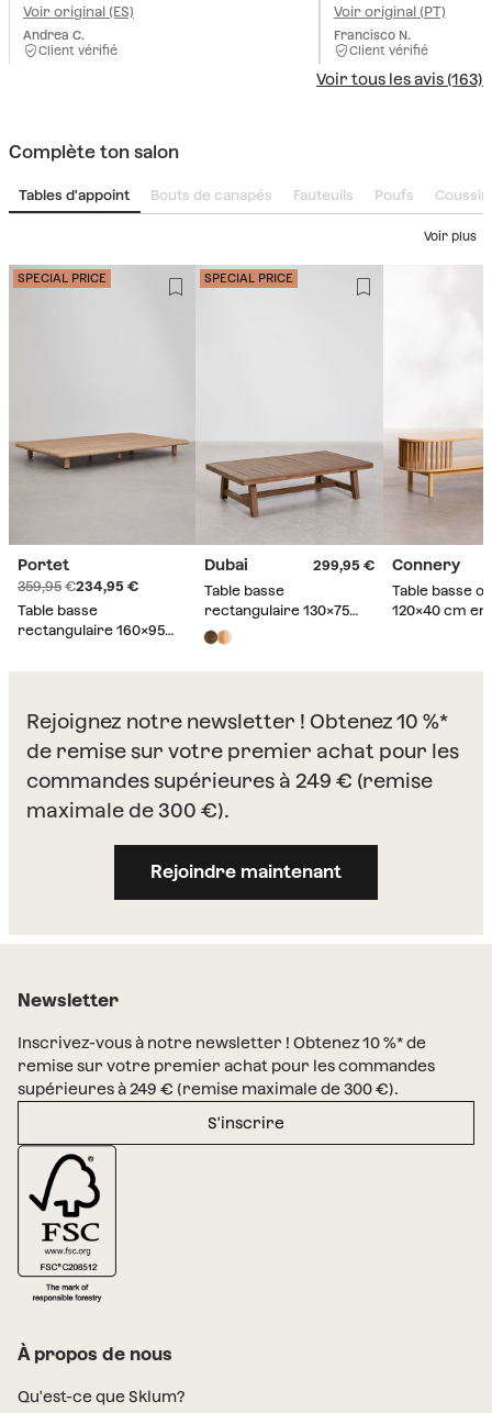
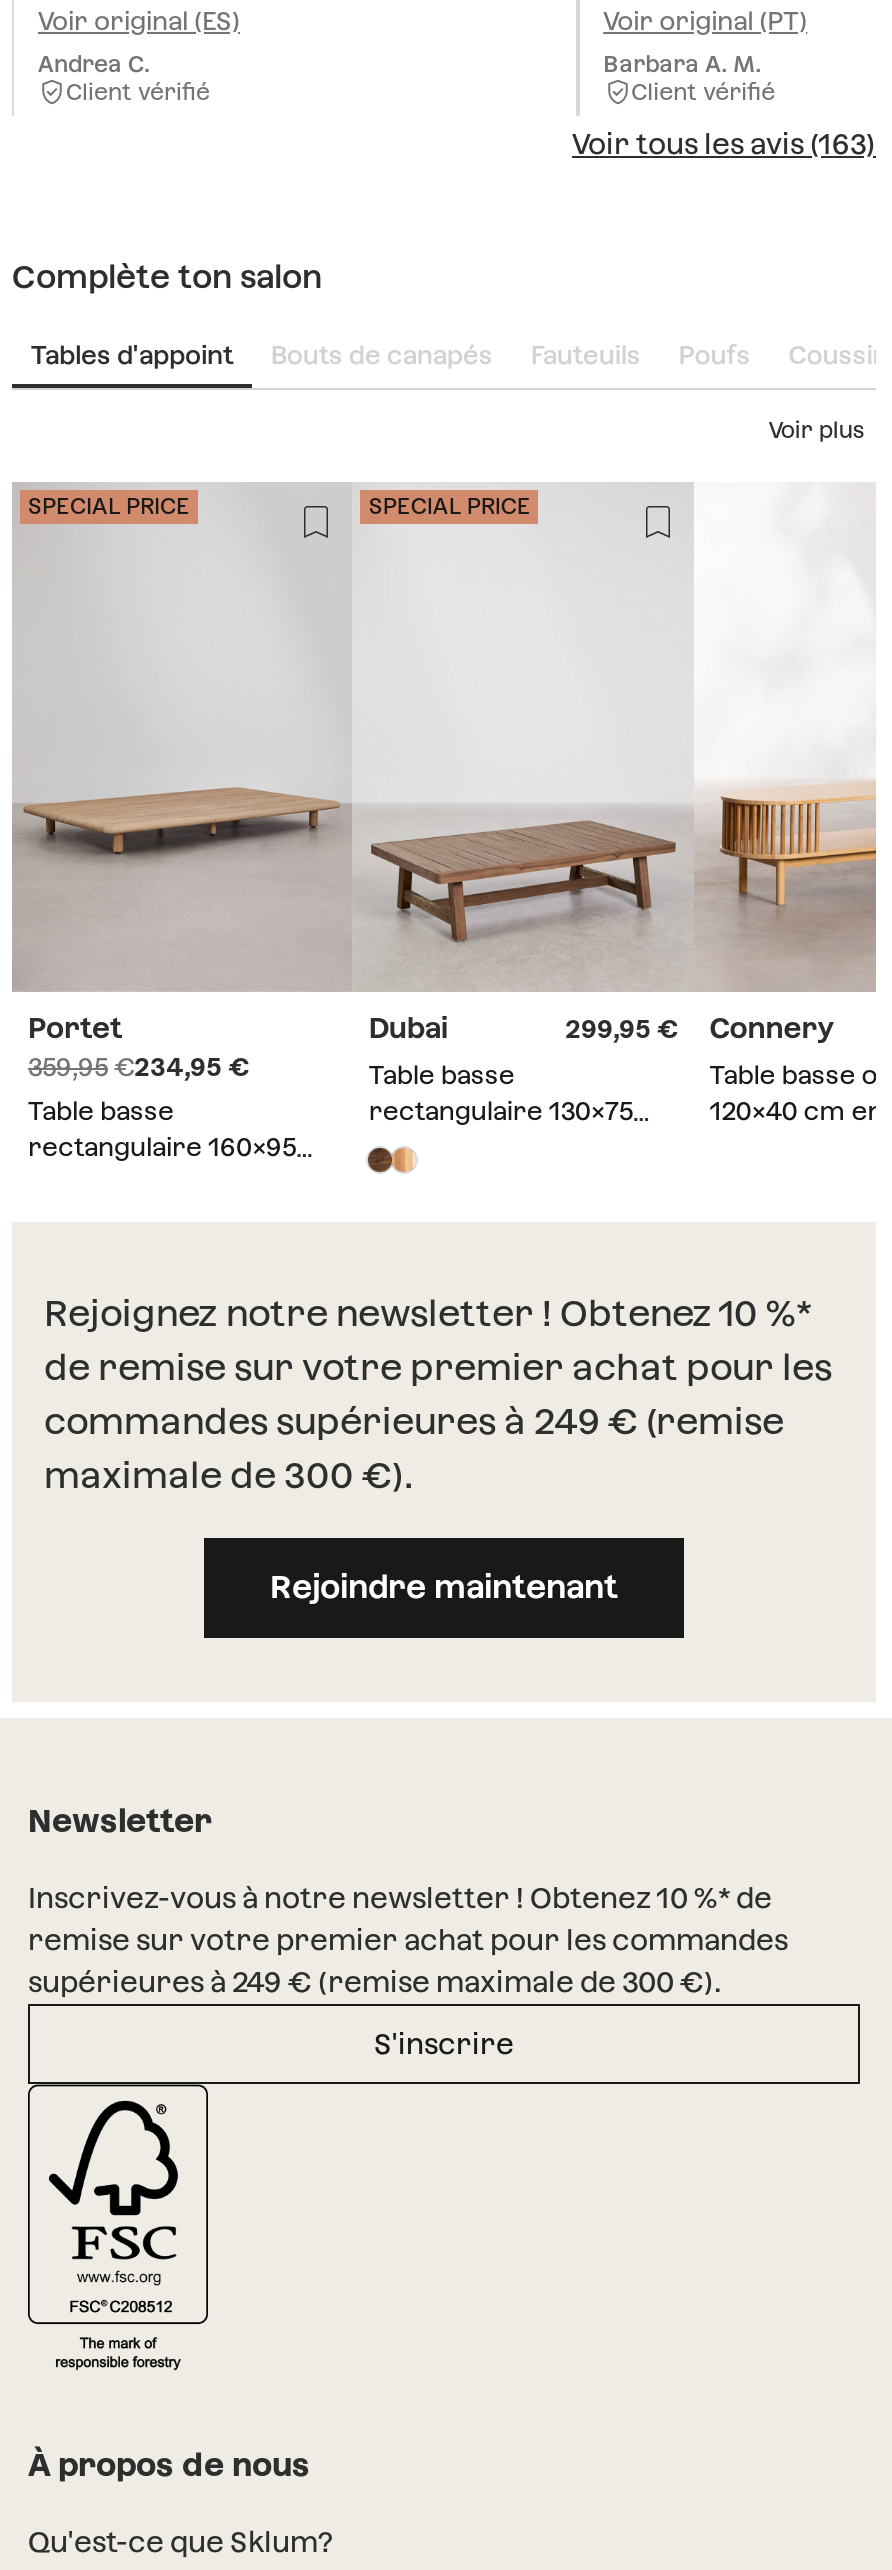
[334,28,410,43] Francisco N. -> [603,51,761,79] Barbara A. M.

